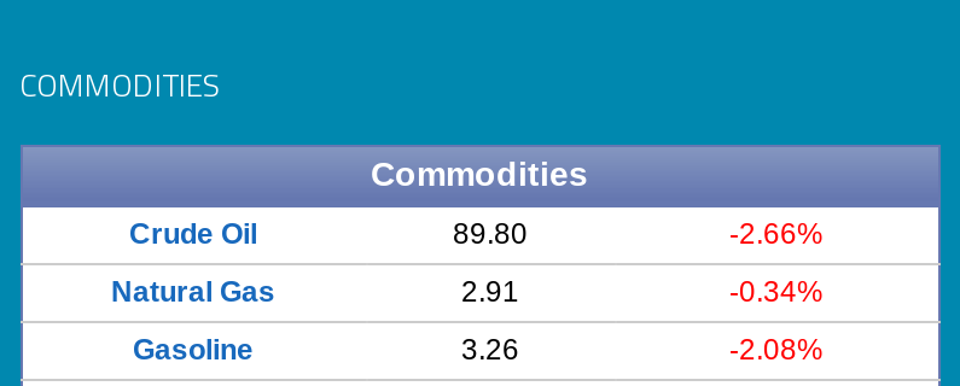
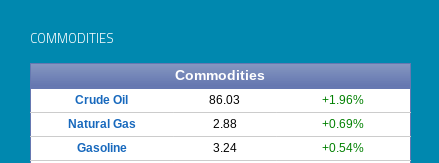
[453,218,528,251] 89.80 -> [209,93,240,107] 86.03
[729,218,824,251] -2.66% -> [322,93,364,107] +1.96%
[461,276,519,309] 2.91 -> [212,117,236,131] 2.88
[729,276,824,309] -0.34% -> [322,117,364,131] +0.69%
[461,333,519,367] 3.26 -> [212,141,236,155] 3.24
[729,333,824,367] -2.08% -> [322,141,364,155] +0.54%

